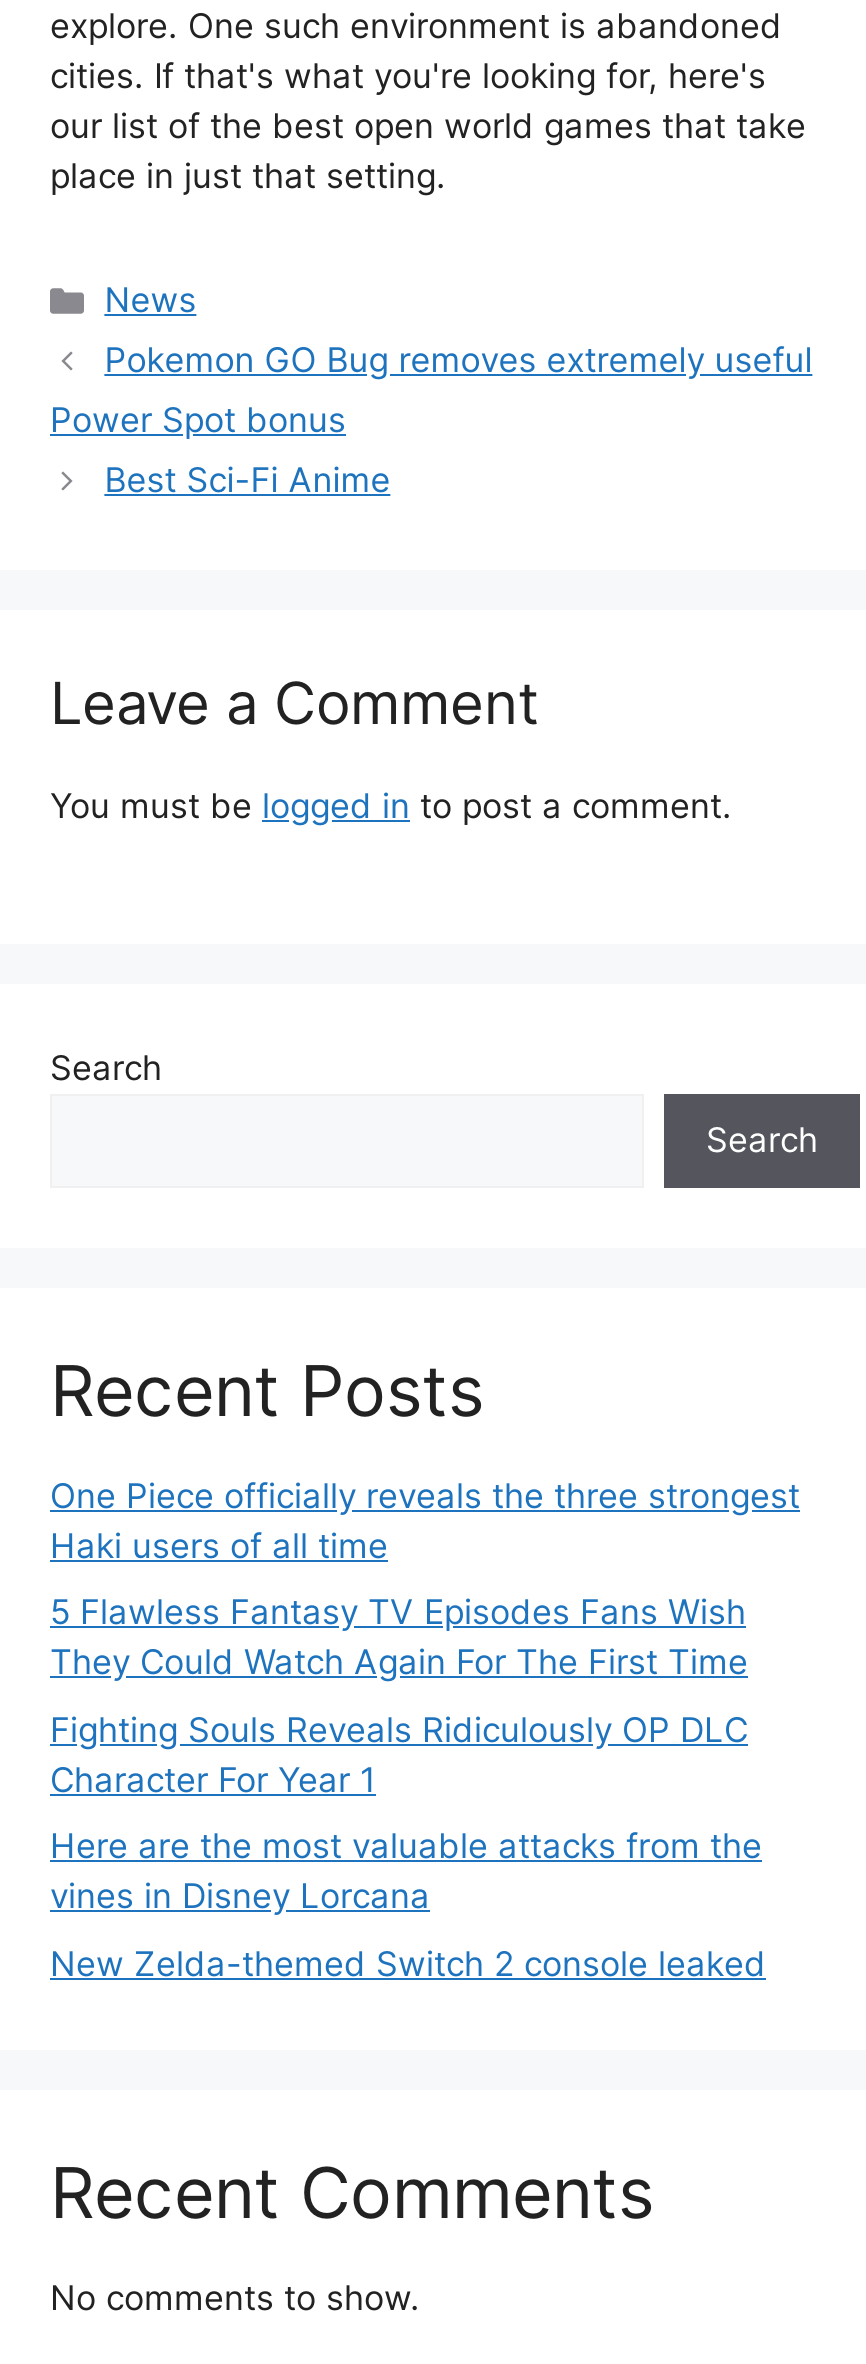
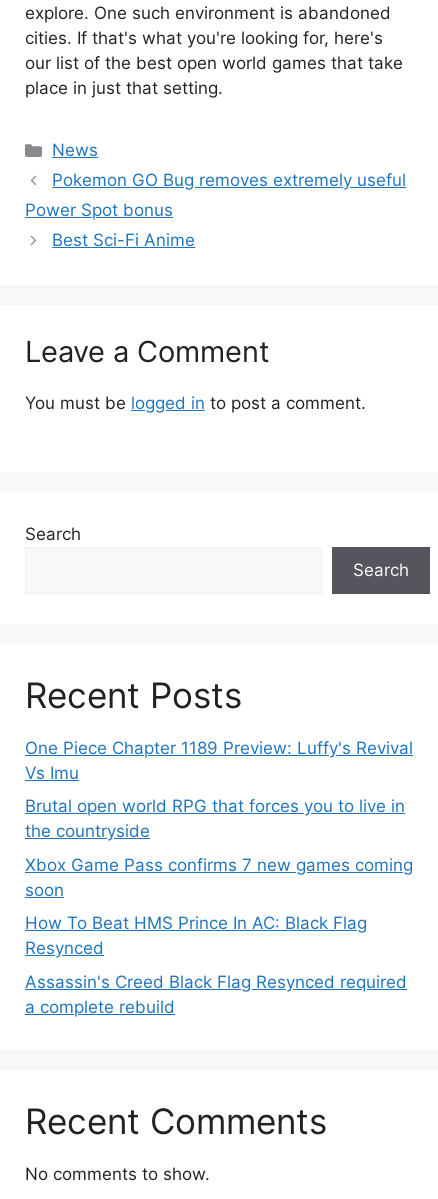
[50,1476,800,1566] One Piece officially reveals the three strongest | Haki users of all time -> [25,738,413,783] One Piece Chapter 1189 Preview: Luffy's Revival | Vs Imu
[50,1593,748,1683] 5 Flawless Fantasy TV Episodes Fans Wish | They Could Watch Again For The First Time -> [25,796,405,841] Brutal open world RPG that forces you to live in | the countryside
[50,1710,748,1800] Fighting Souls Reveals Ridiculously OP DLC | Character For Year 1 -> [25,855,413,900] Xbox Game Pass confirms 7 new games coming | soon
[50,1827,762,1917] Here are the most valuable attacks from the | vines in Disney Lorcana -> [25,913,367,958] How To Beat HMS Prince In AC: Black Flag | Resynced
[50,1944,766,1984] New Zelda-themed Switch 2 console leaked -> [25,972,407,1017] Assassin's Creed Black Flag Resynced required | a complete rebuild

